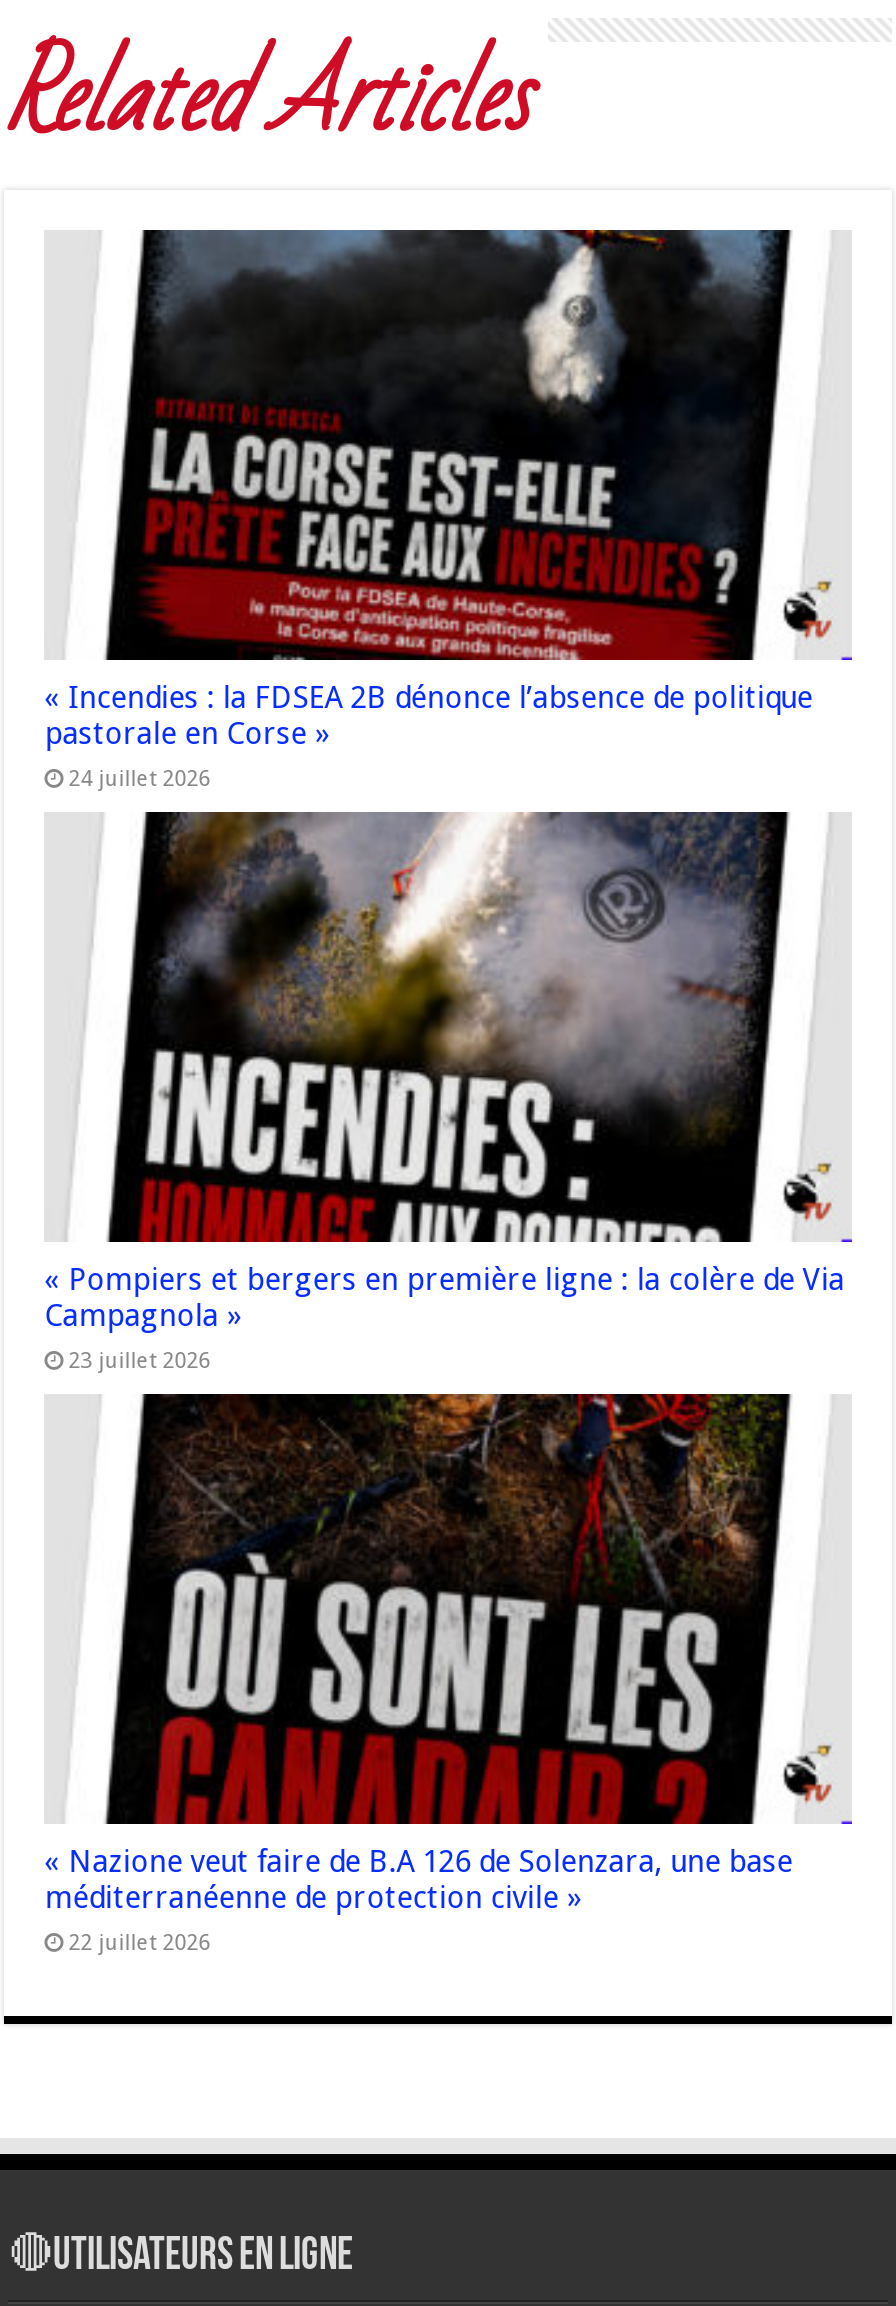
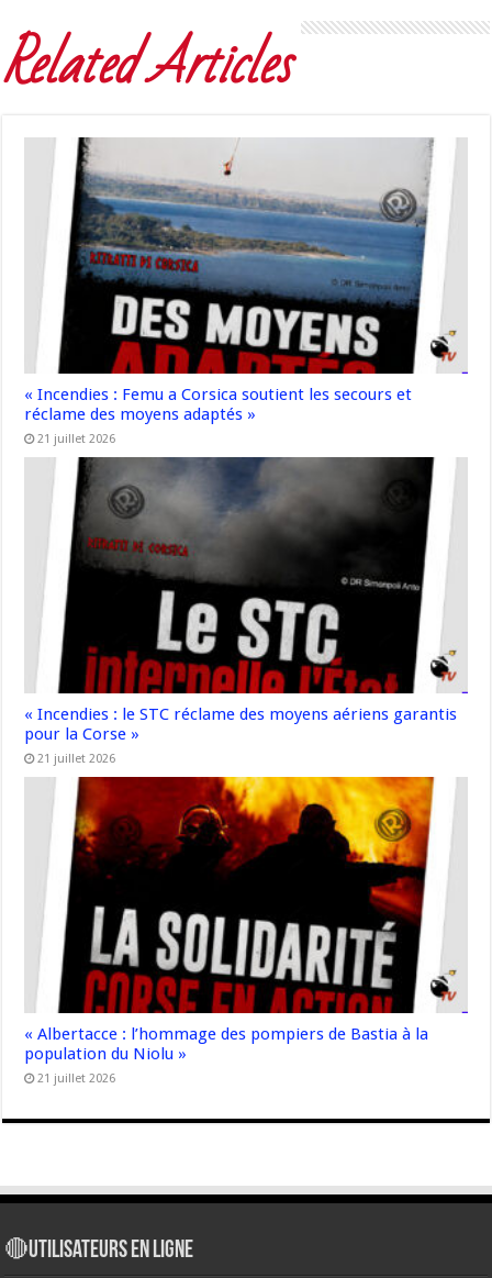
[44,228,812,792] [image] | « Incendies : la FDSEA 2B dénonce l’absence de politique | pastorale en Corse » | 24 juillet 2026 -> [24,137,433,446] [image] | « Incendies : Femu a Corsica soutient les secours et | réclame des moyens adaptés » | 21 juillet 2026
[44,812,844,1374] [image] | « Pompiers et bergers en première ligne : la colère de Via | Campagnola » | 23 juillet 2026 -> [24,456,457,766] [image] | « Incendies : le STC réclame des moyens aériens garantis | pour la Corse » | 21 juillet 2026
[44,1392,792,1955] [image] | « Nazione veut faire de B.A 126 de Solenzara, une base | méditerranéenne de protection civile » | 22 juillet 2026 -> [24,776,435,1085] [image] | « Albertacce : l’hommage des pompiers de Bastia à la | population du Niolu » | 21 juillet 2026

